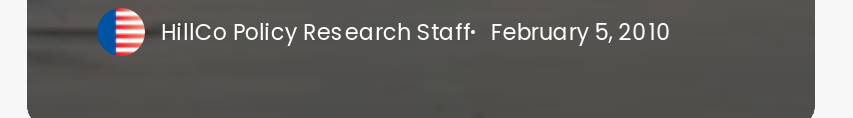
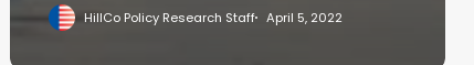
[161,16,672,48] HillCo Policy Research Staff February 5, 2010 -> [84,9,342,27] HillCo Policy Research Staff April 5, 2022

